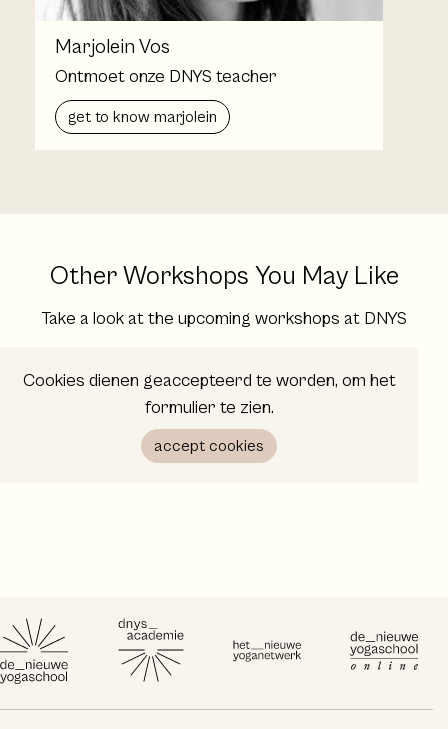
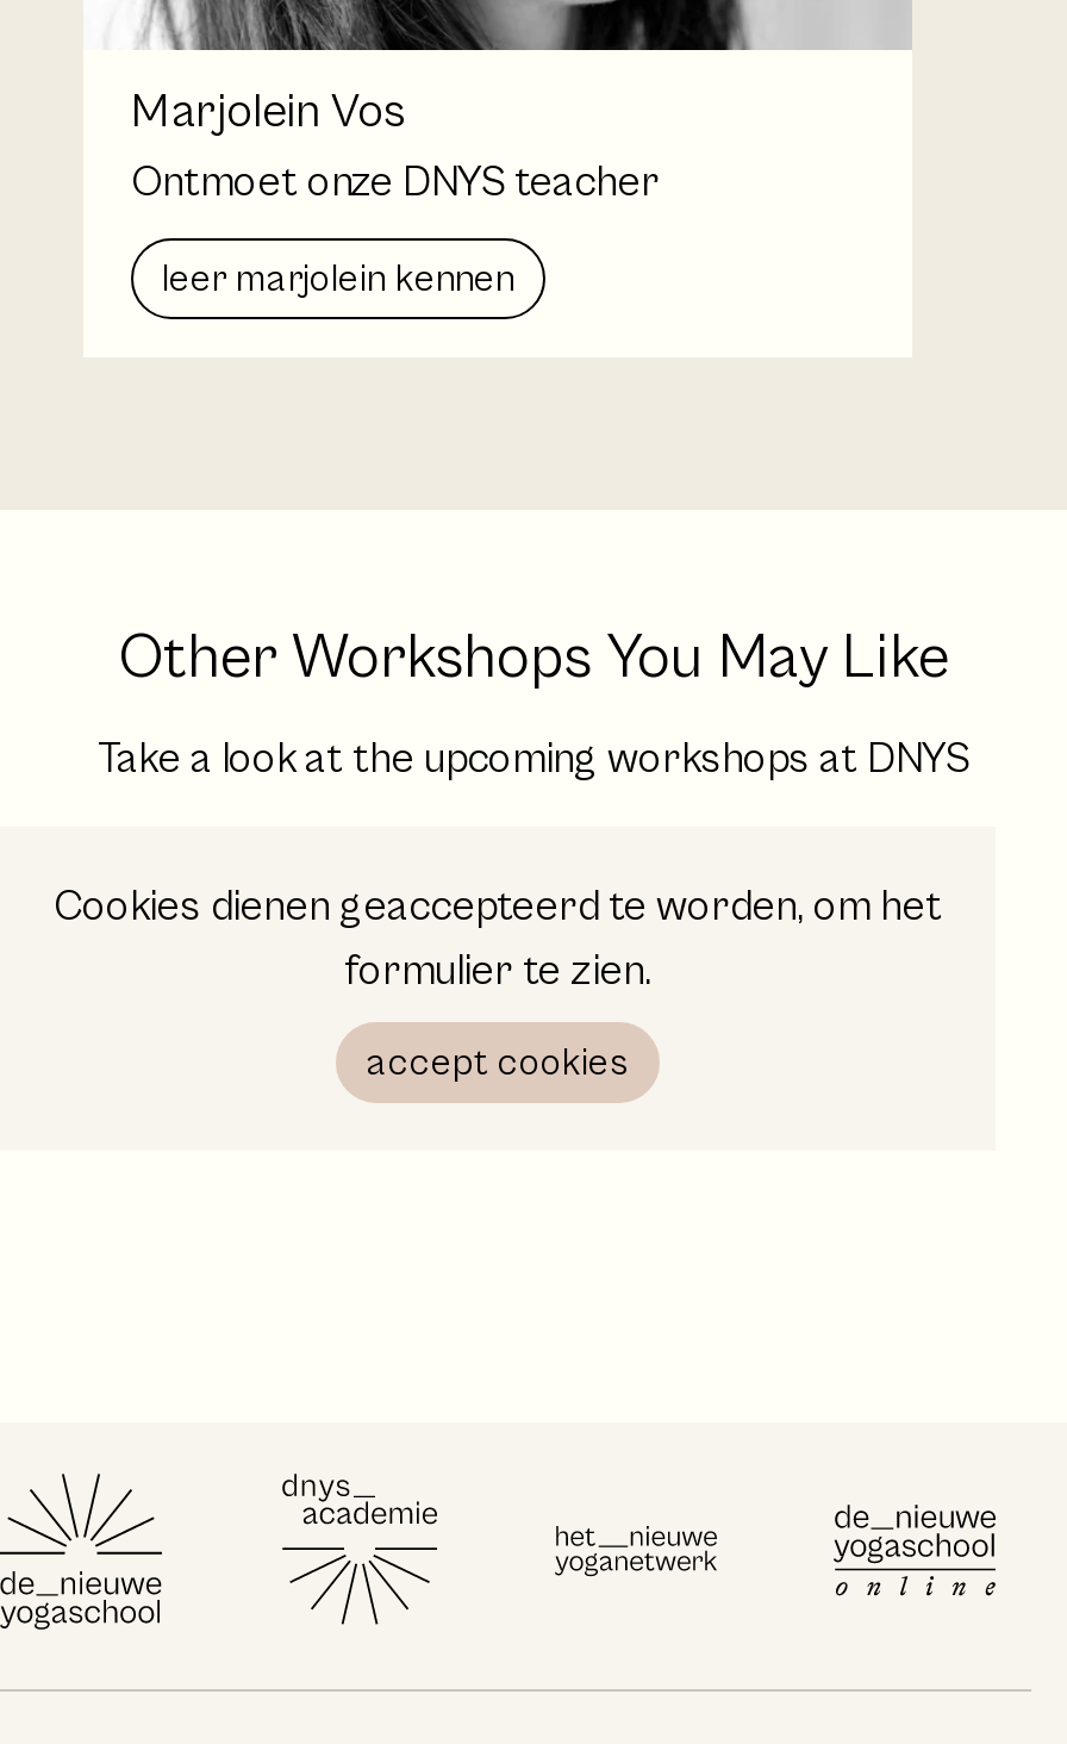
[68,108,217,126] get to know marjolein -> [162,257,514,300] leer marjolein kennen

